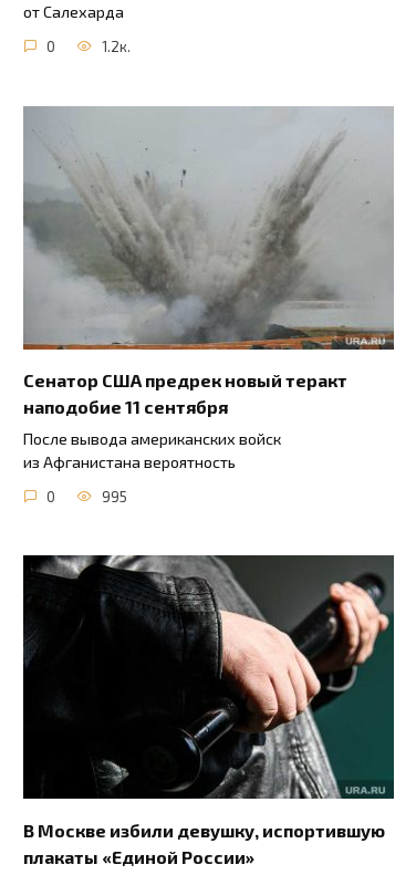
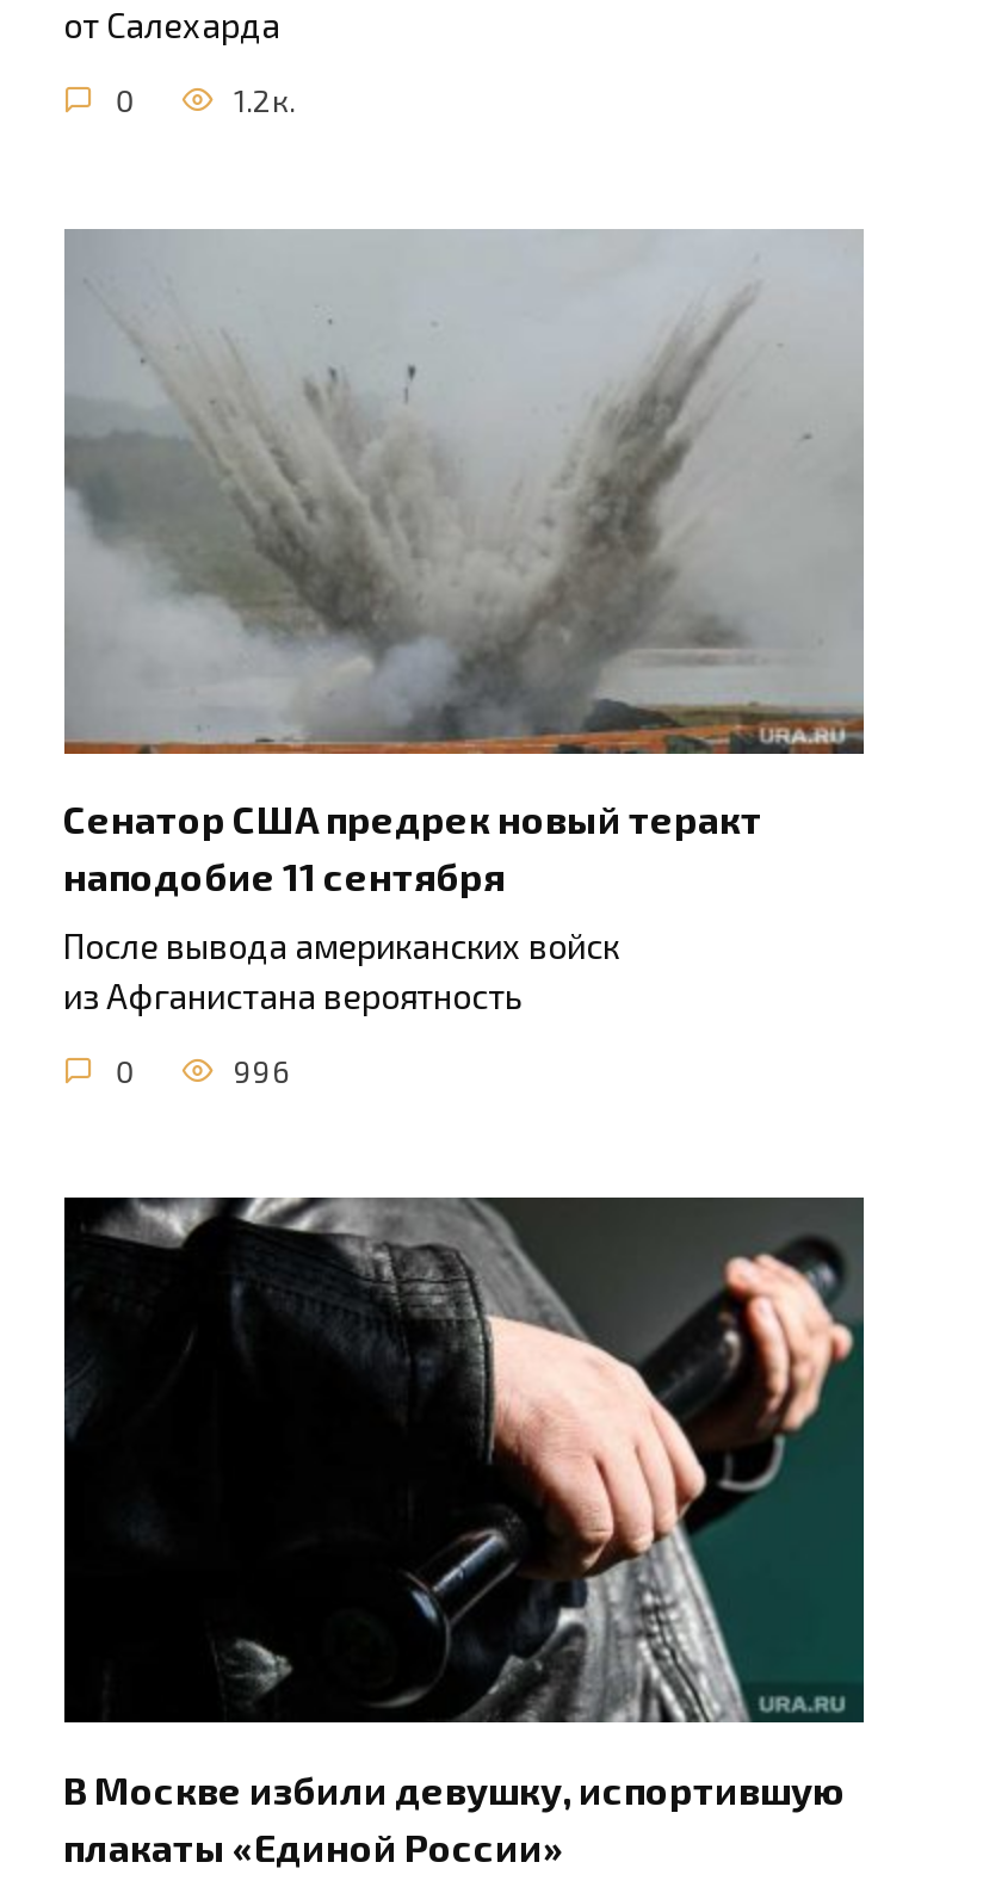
[102,487,127,505] 995 -> [234,1051,291,1089] 996

